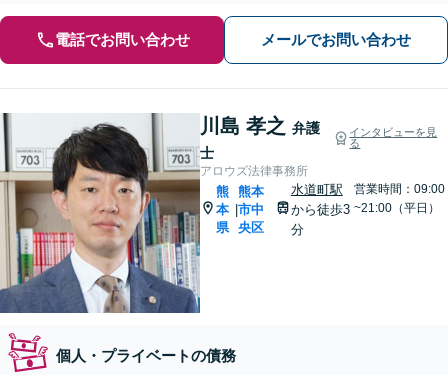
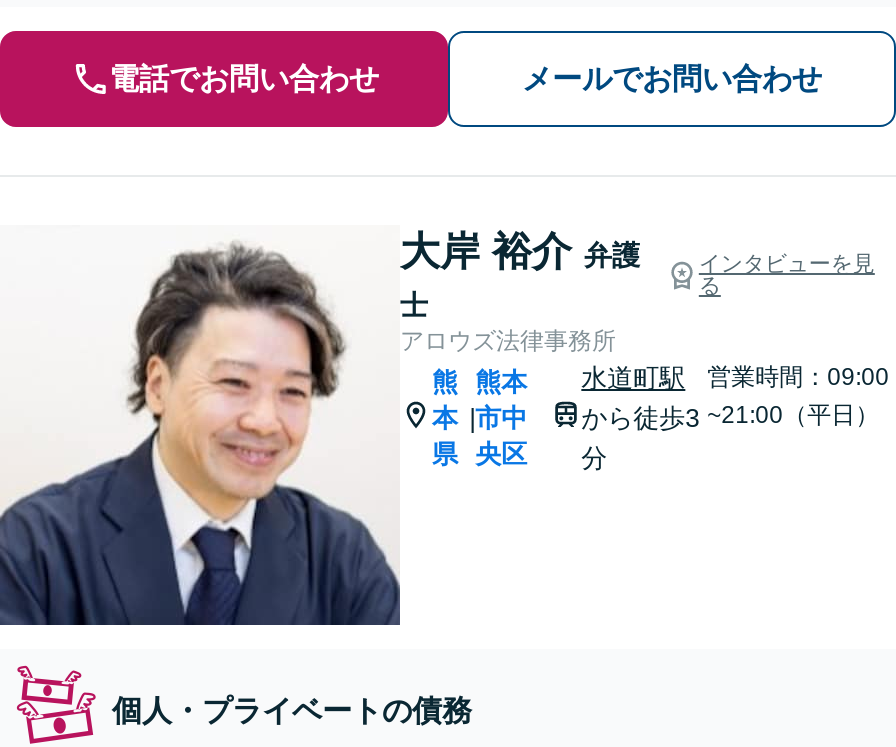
[3,112,320,314] [image] | 川島 孝之弁護 -> [6,225,640,627] [image] | 大岸 裕介弁護

